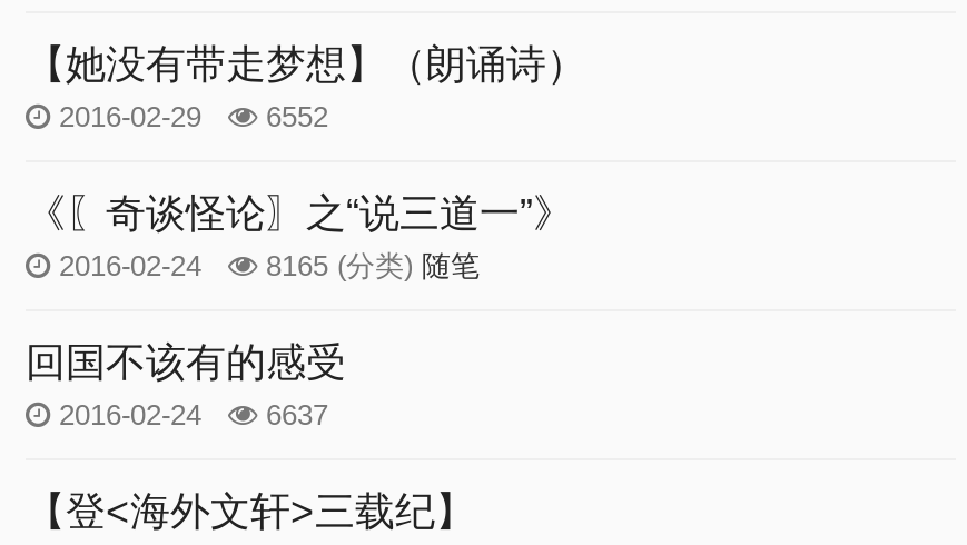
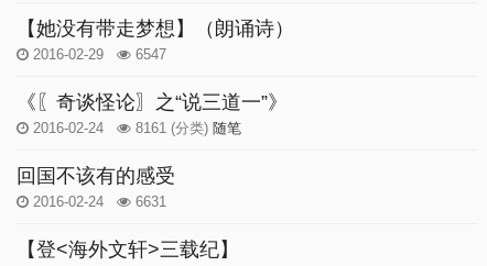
[50,100,328,133] 2016-02-29 6552 -> [29,46,166,63] 2016-02-29 6547
[50,249,480,283] 2016-02-24 8165 (分类)随笔 -> [29,120,241,136] 2016-02-24 8161 (分类)随笔
[50,398,328,432] 2016-02-24 6637 -> [29,193,166,210] 2016-02-24 6631

